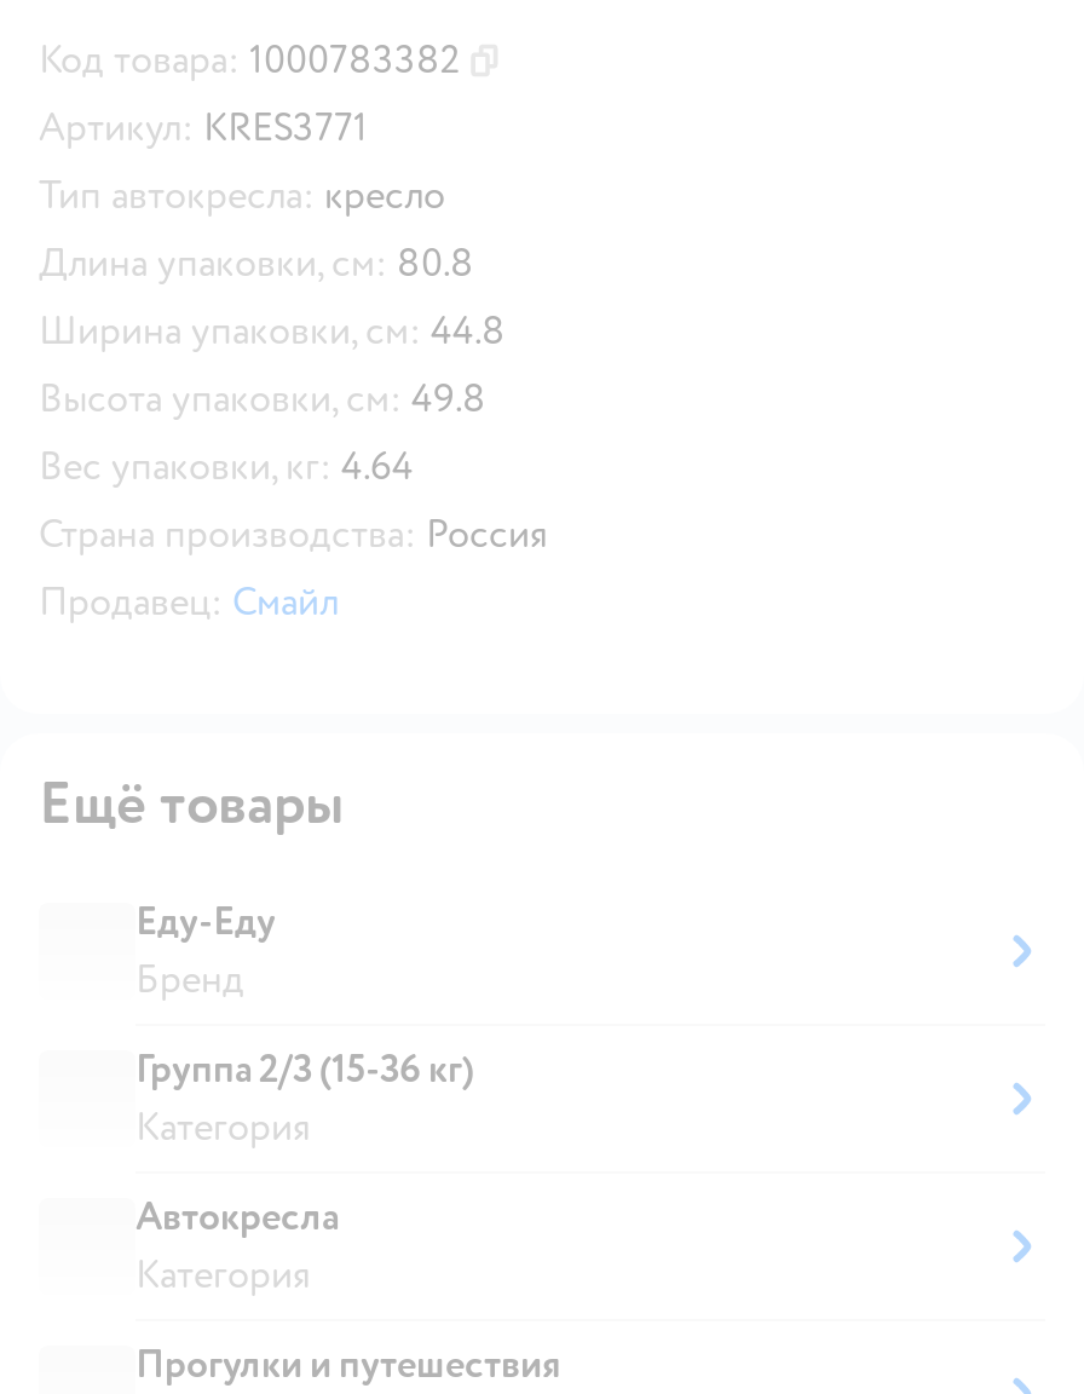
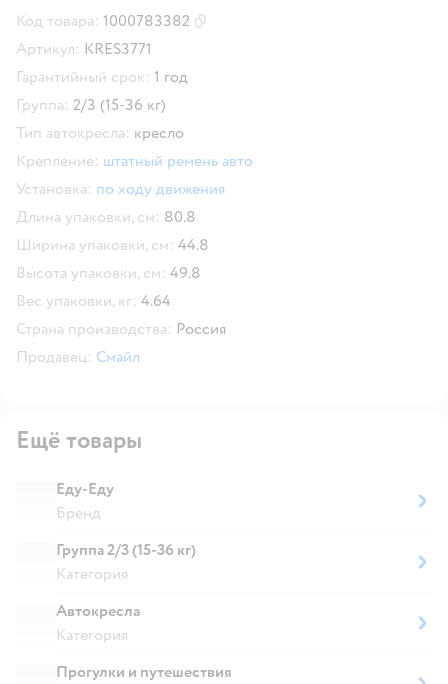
none -> [16,67,188,115] Гарантийный срок: 1 год | Группа: 2/3 (15-36 кг)
none -> [16,151,253,199] Крепление: штатный ремень авто | Установка: по ходу движения

